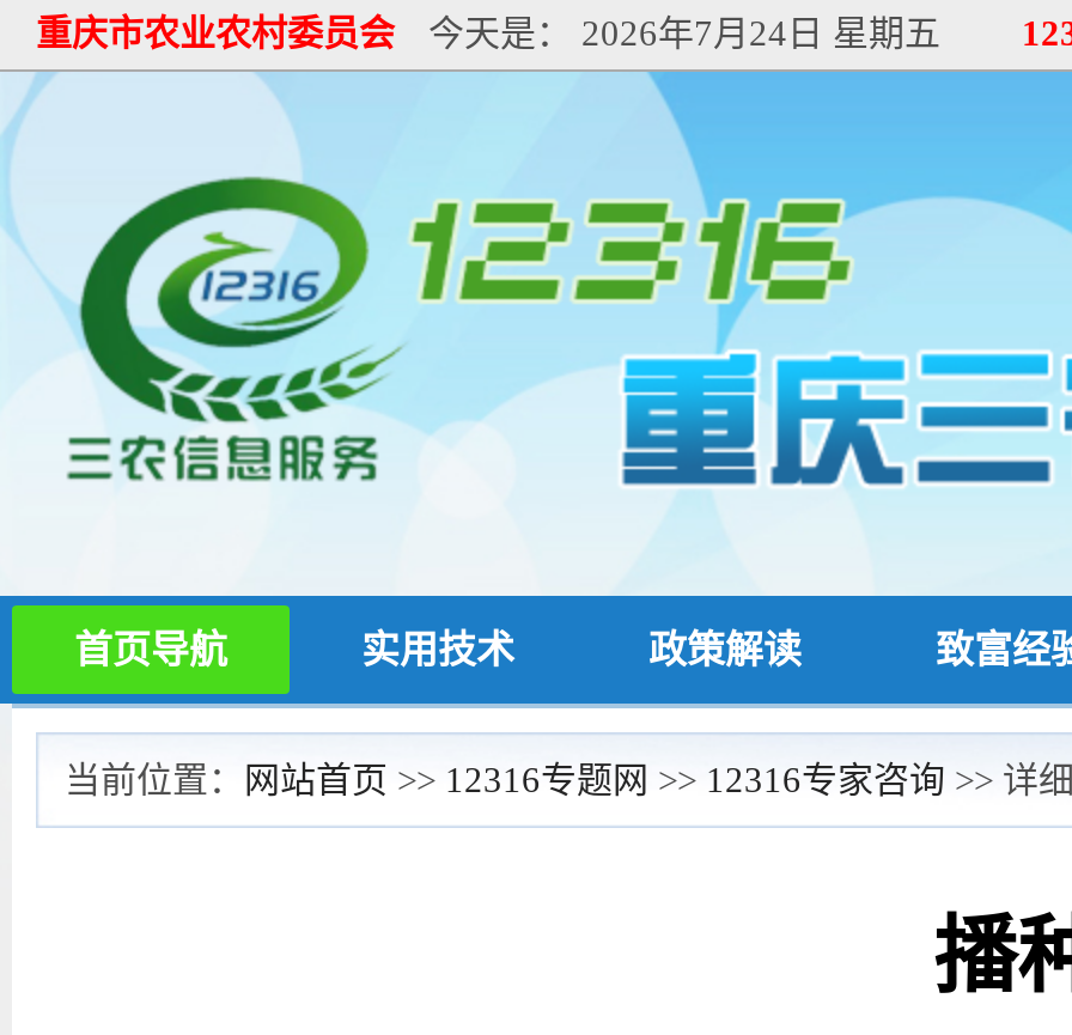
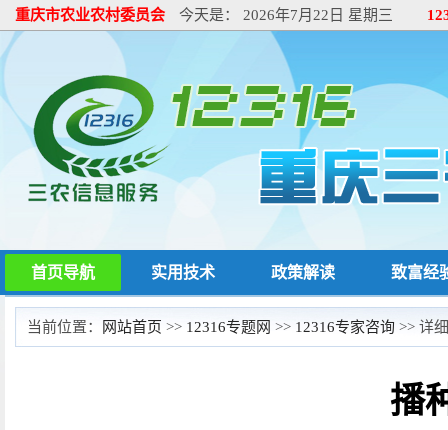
[419,14,940,53] 今天是：2026年7月24日 星期五 -> [175,7,393,23] 今天是：2026年7月22日 星期三

